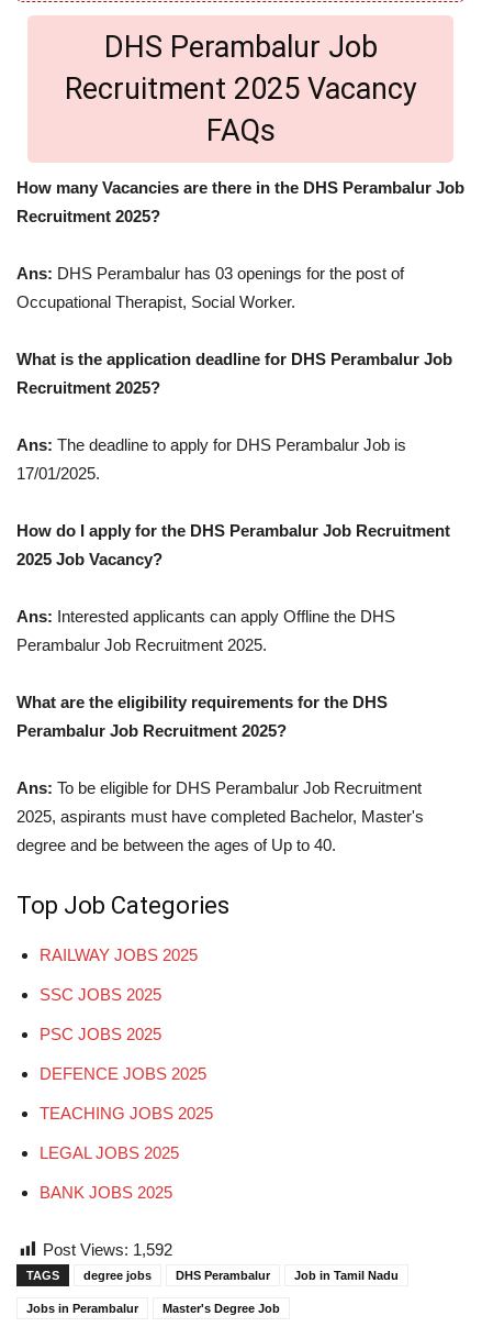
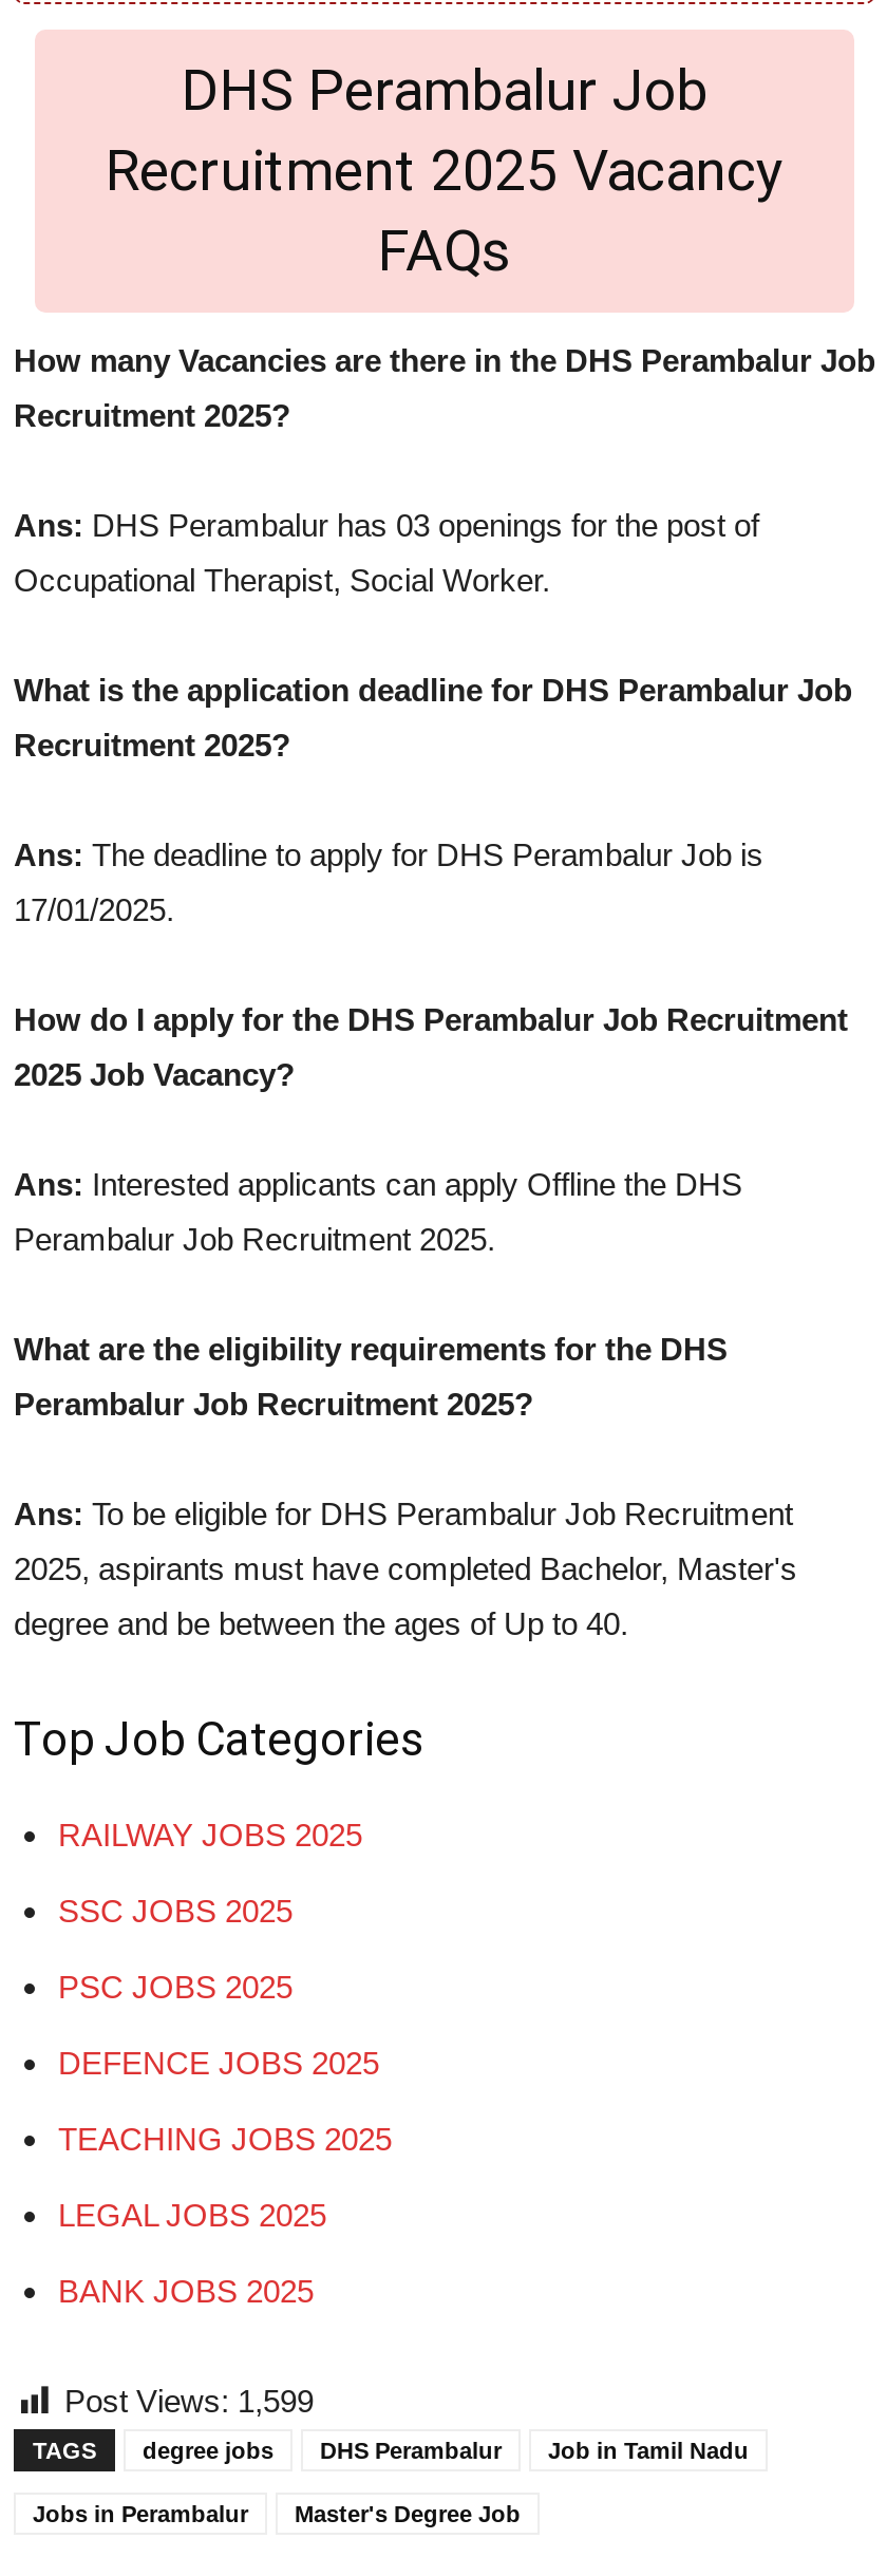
[43,1240,172,1258] Post Views: 1,592 -> [64,2382,314,2418] Post Views: 1,599

